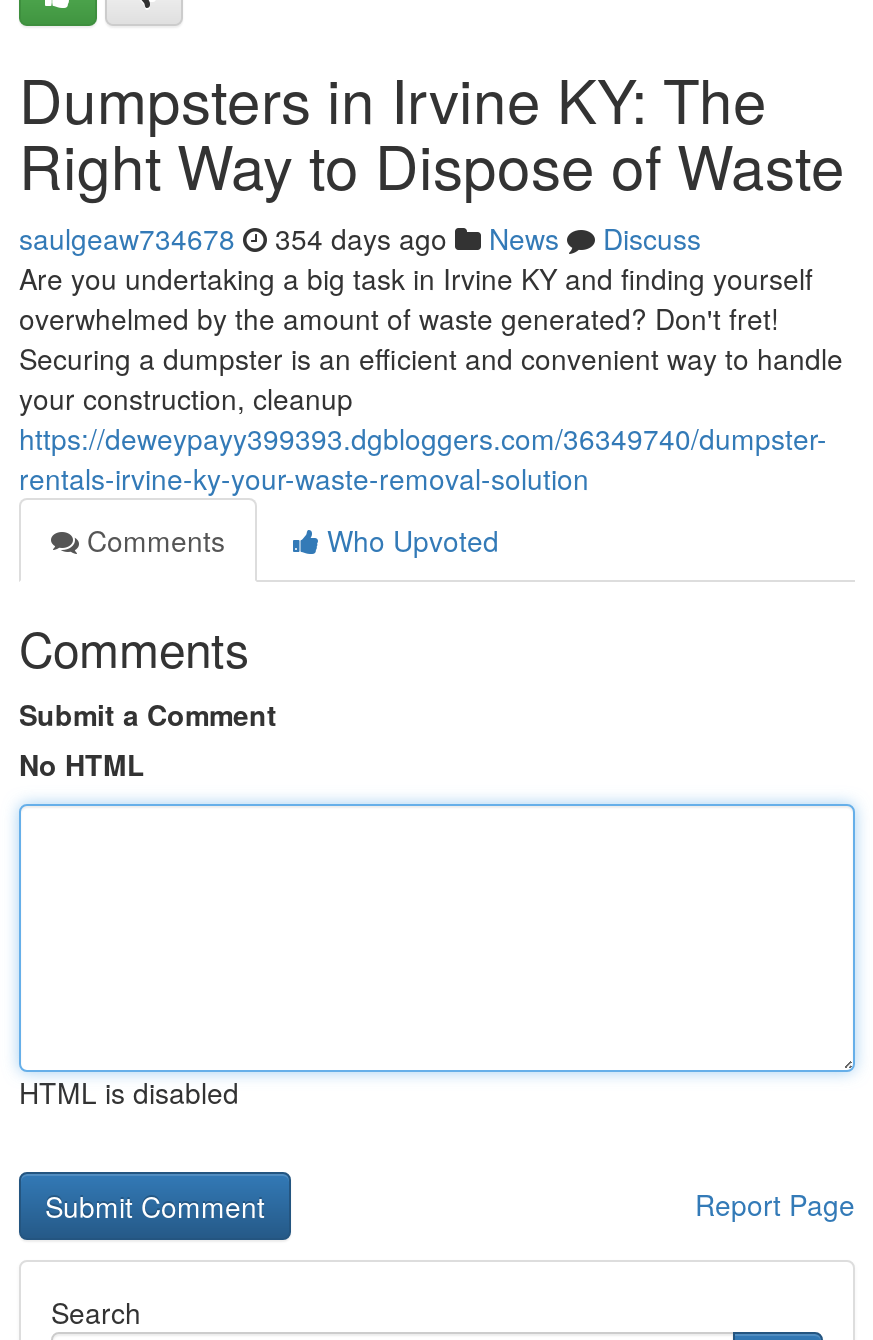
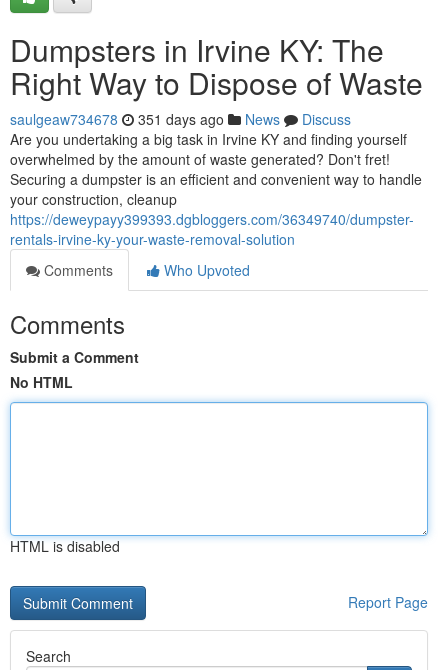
[19,218,701,258] saulgeaw734678 354 days ago News Discuss -> [10,109,351,129] saulgeaw734678 351 days ago News Discuss

